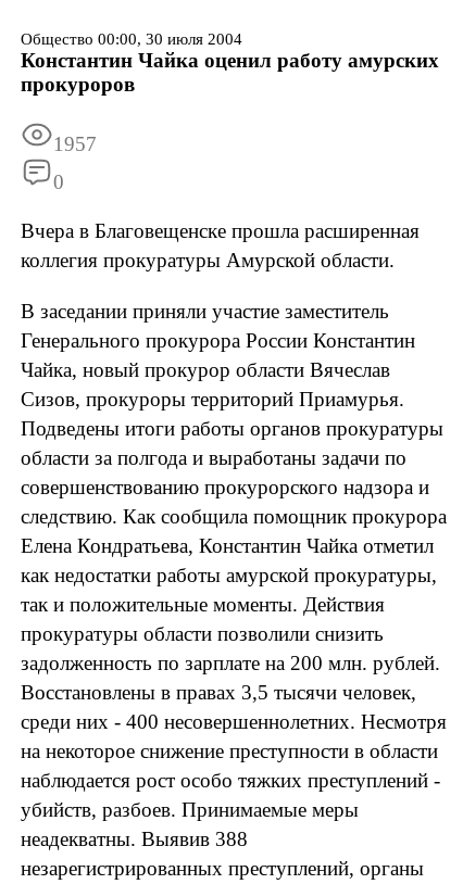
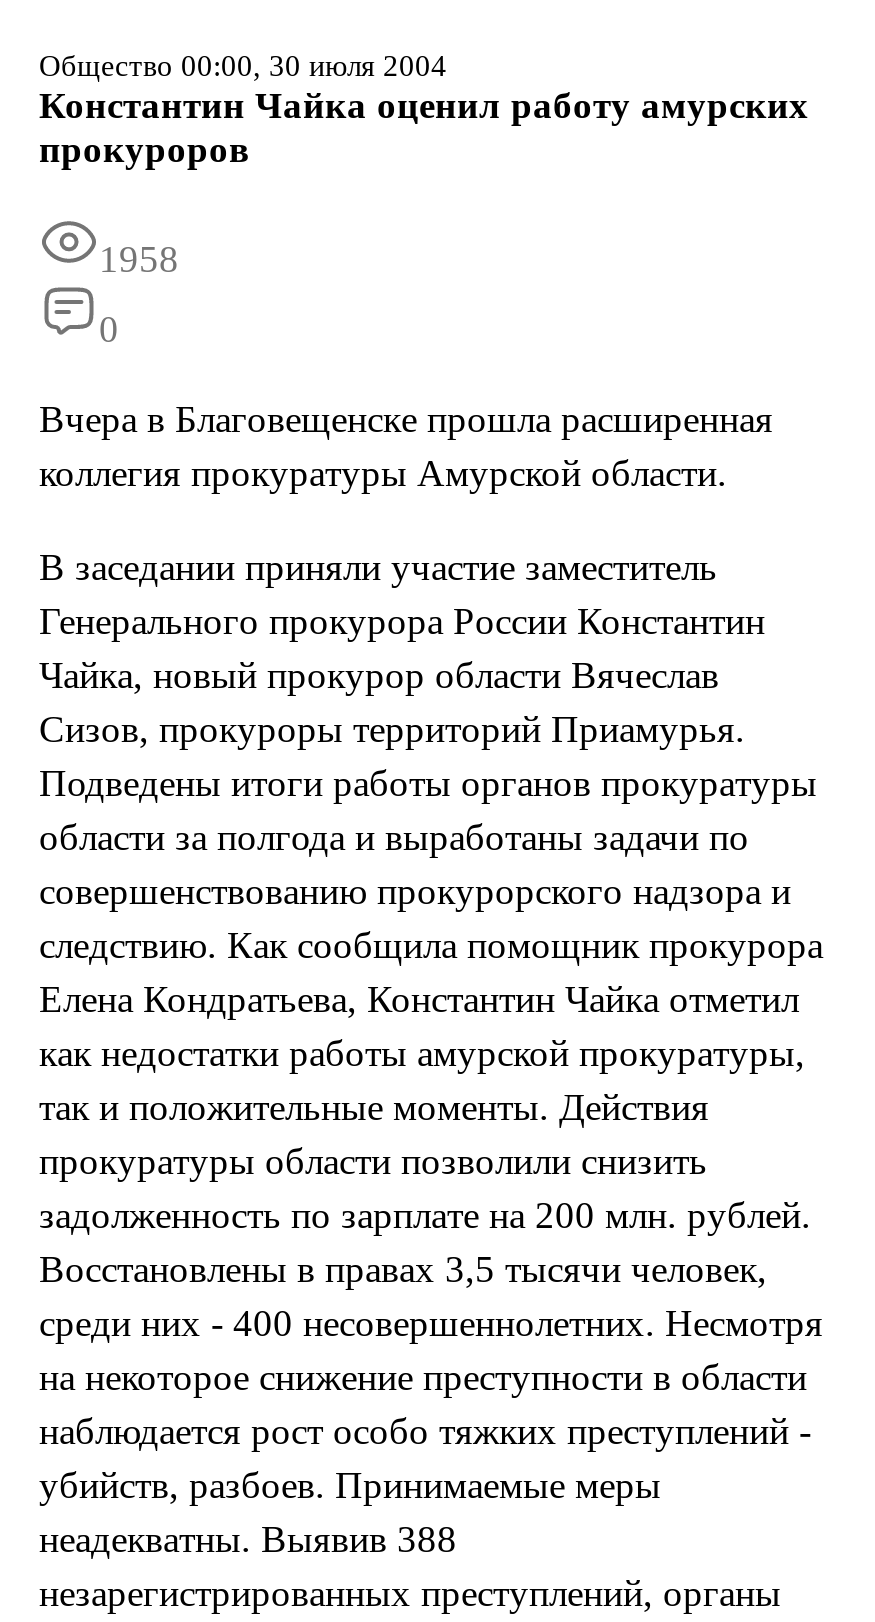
[53,133,97,156] 1957 -> [99,239,179,281] 1958

